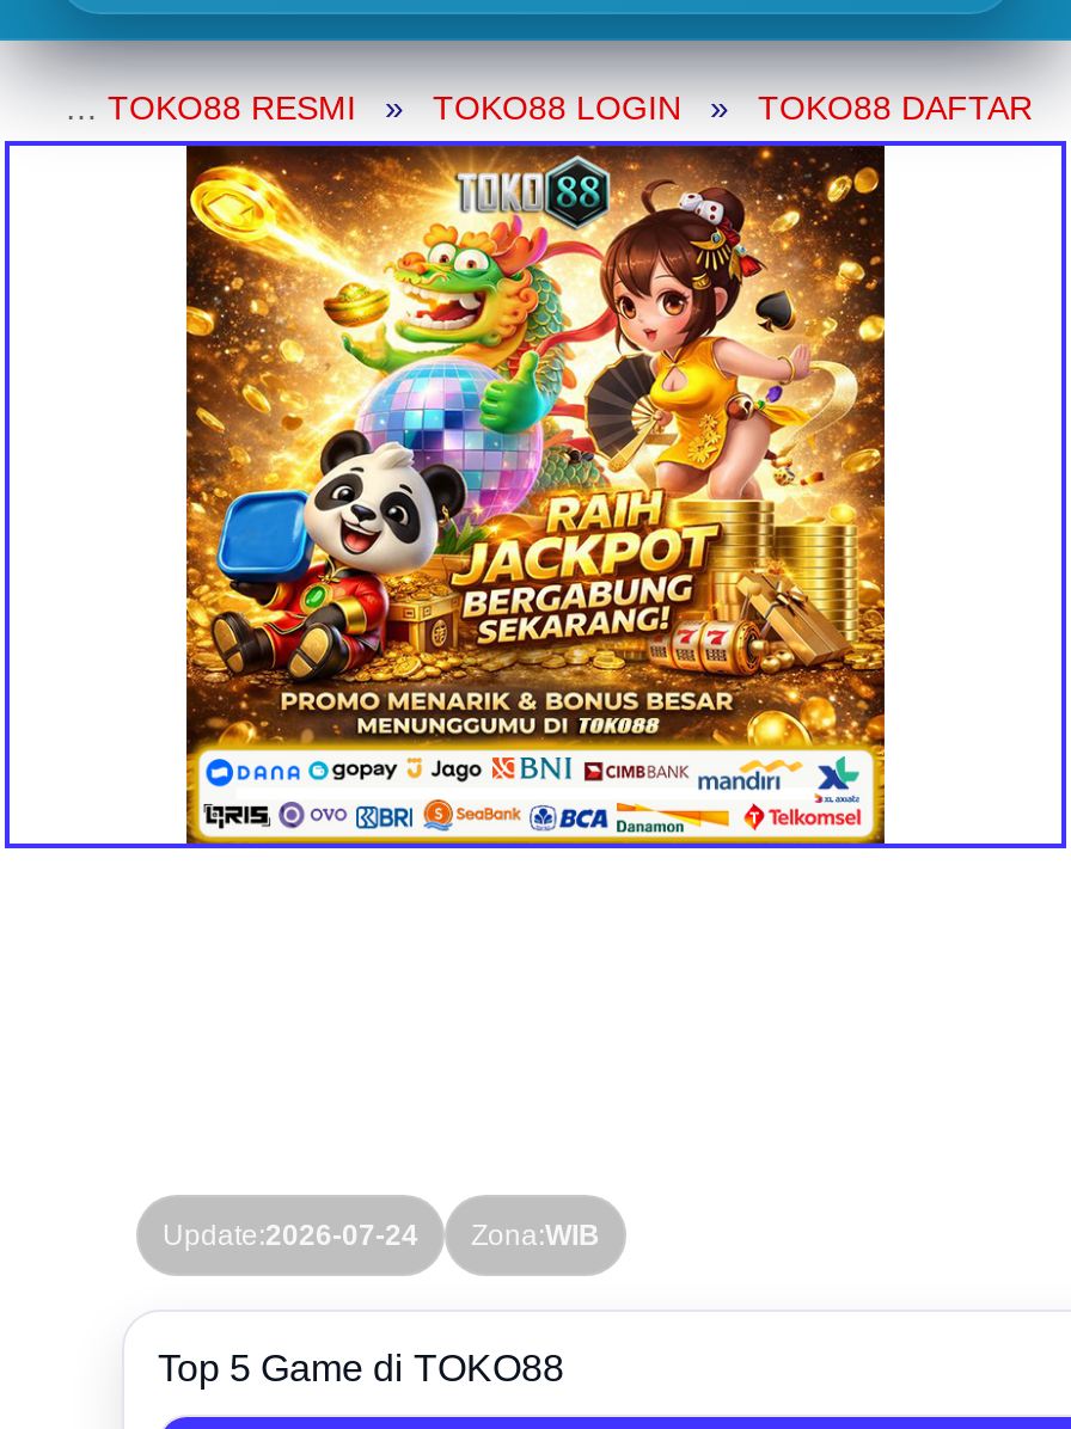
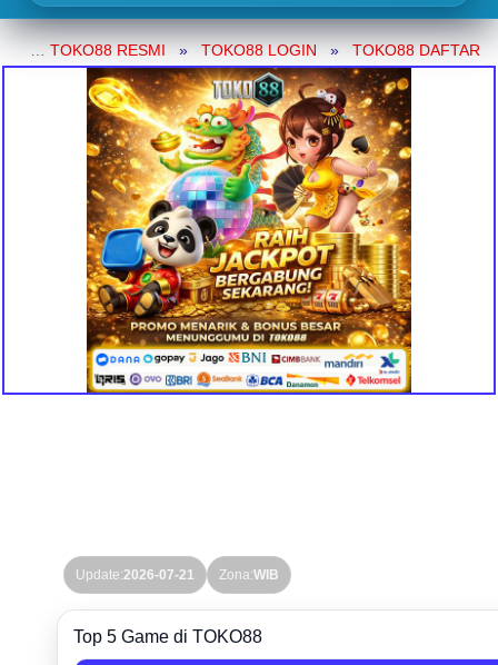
[163,1219,600,1252] Update:2026-07-24 Zona:WIB -> [76,567,279,583] Update:2026-07-21 Zona:WIB

